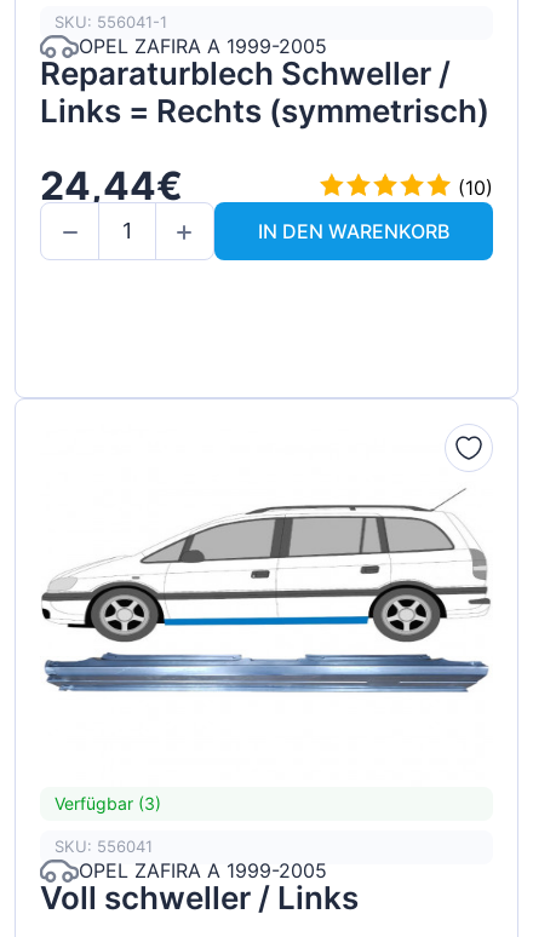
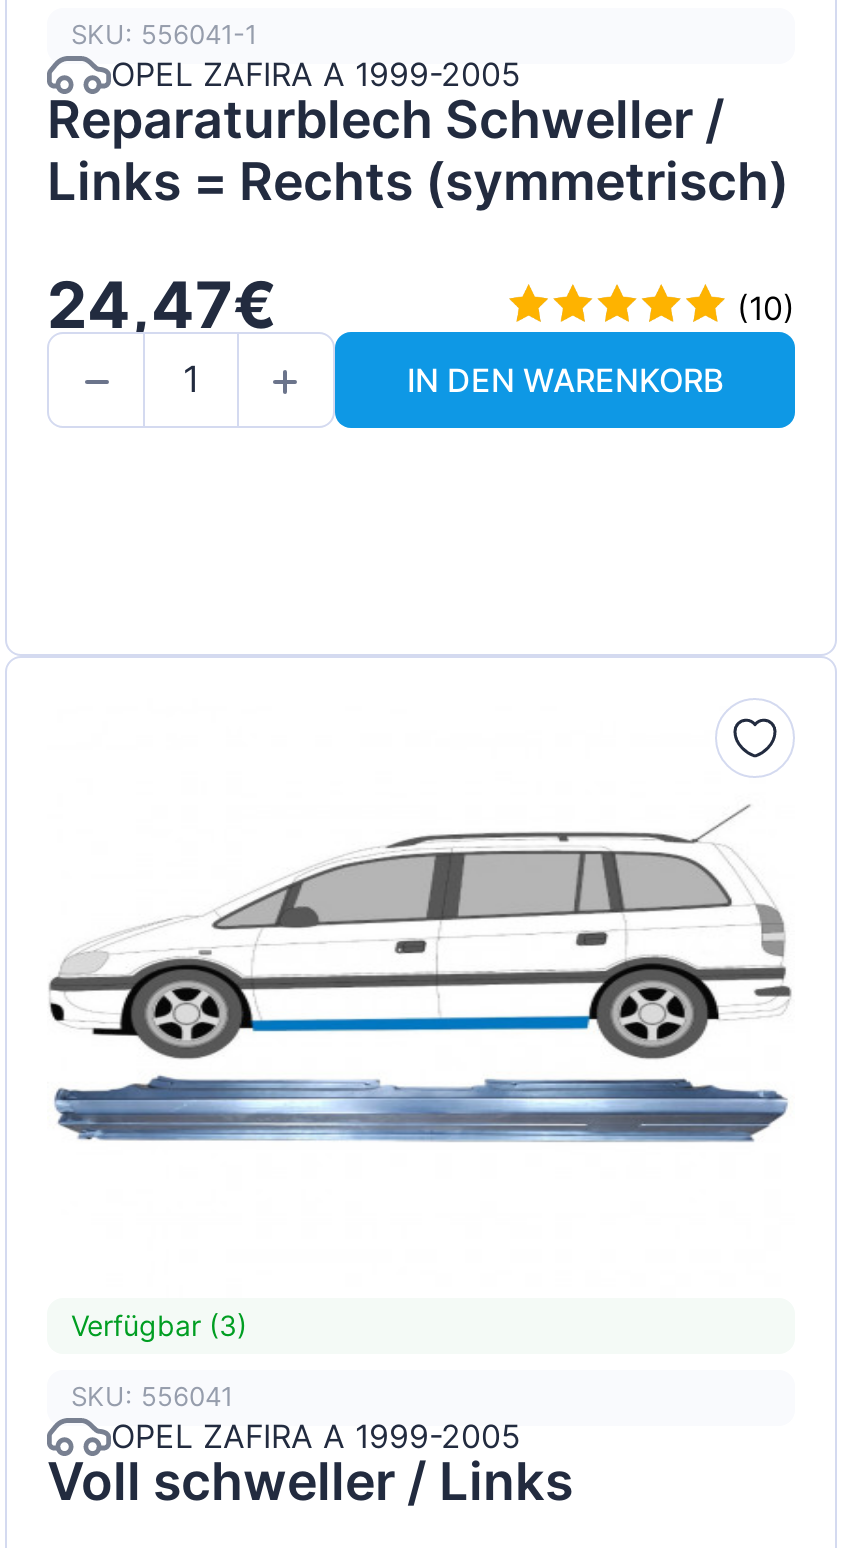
[40,162,183,210] 24,44€ -> [47,266,277,344] 24,47€

